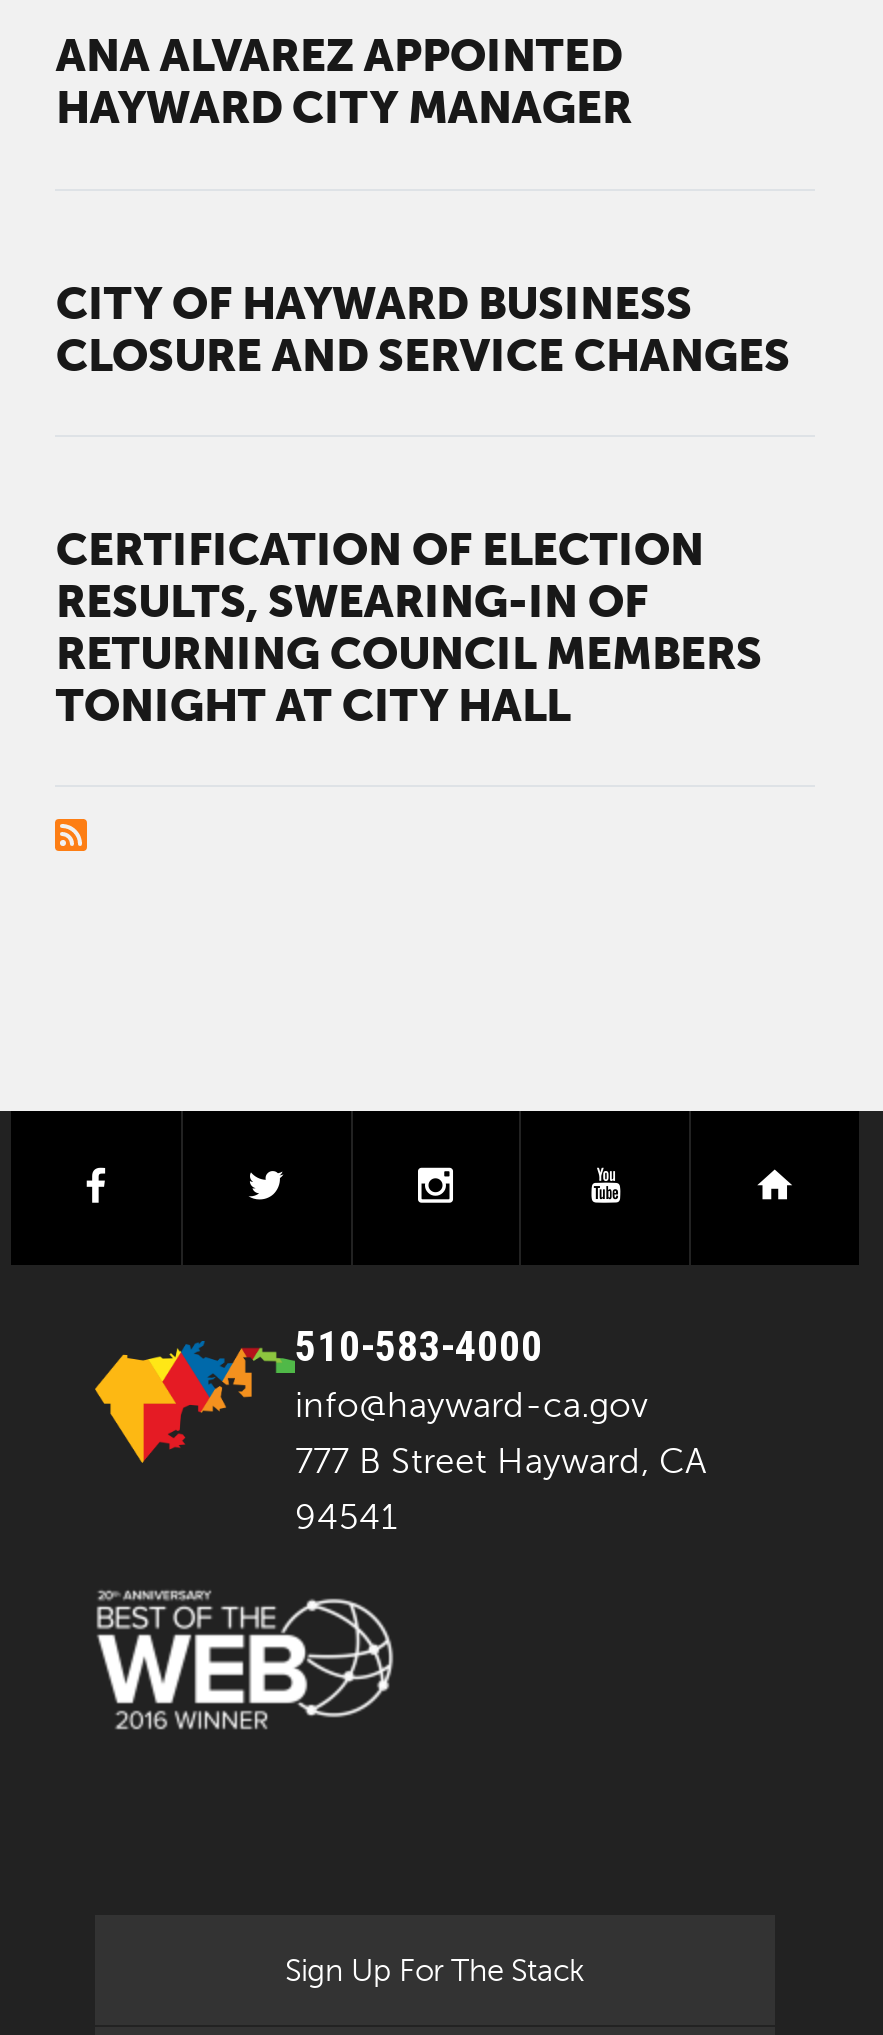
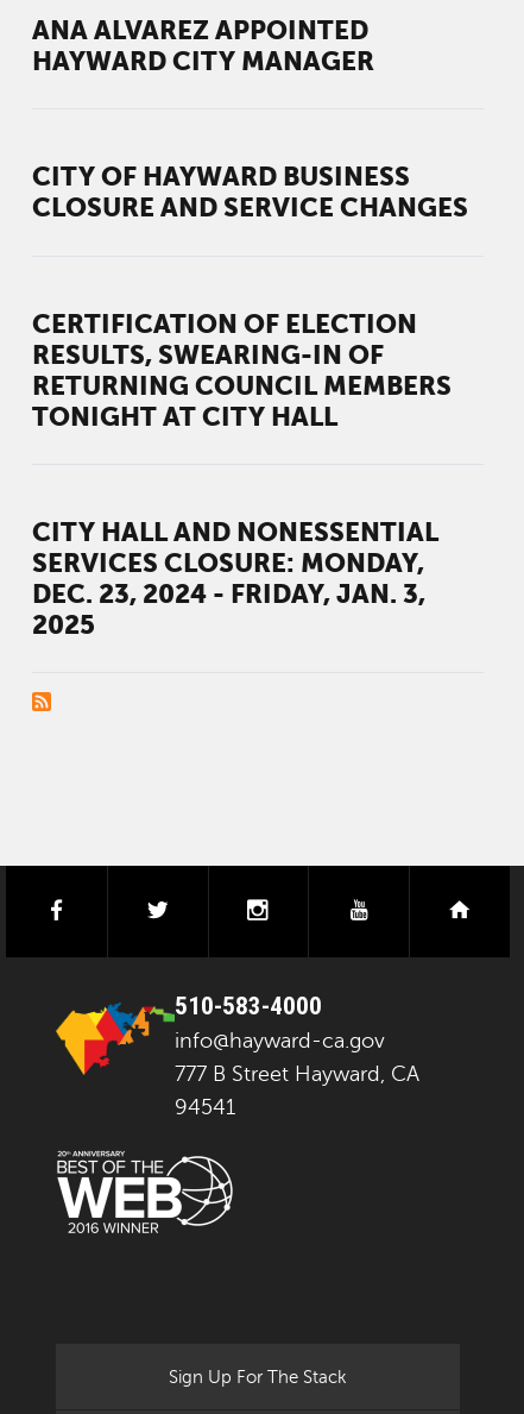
none -> [33,516,439,640] CITY HALL AND NONESSENTIAL | SERVICES CLOSURE: MONDAY, | DEC. 23, 2024 - FRIDAY, JAN. 3, | 2025

